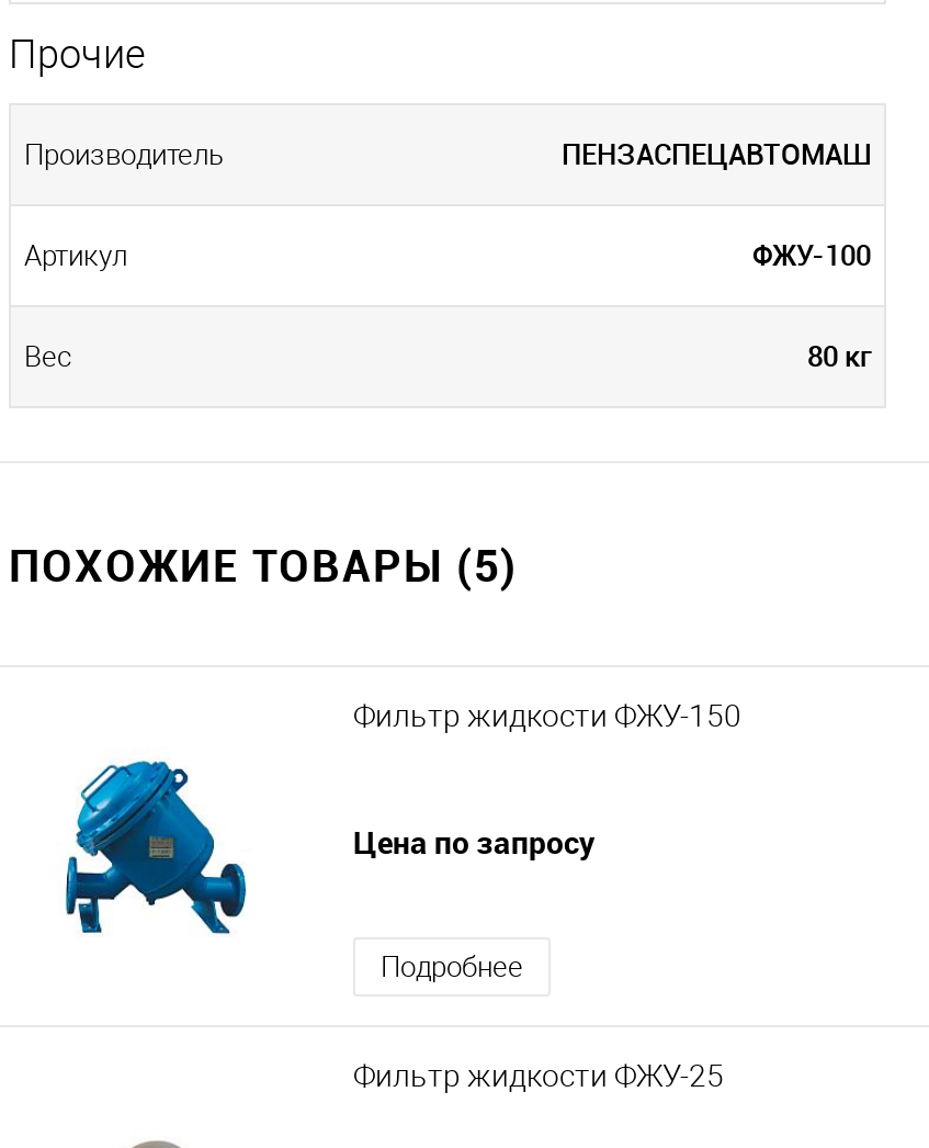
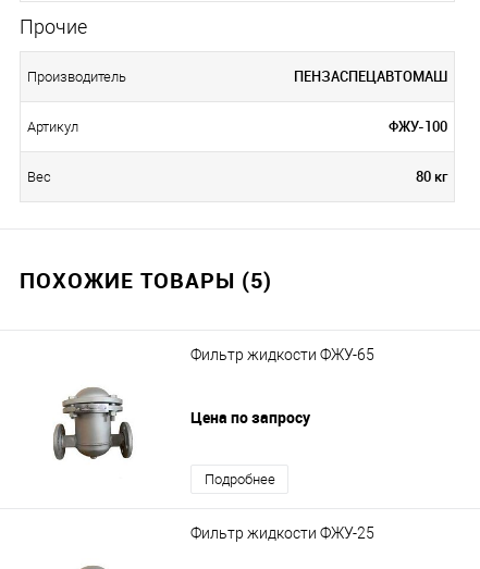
[353,698,741,733] Фильтр жидкости ФЖУ-150 -> [190,346,374,363] Фильтр жидкости ФЖУ-65
[64,759,248,937] [image] -> [48,378,137,463] [image]

